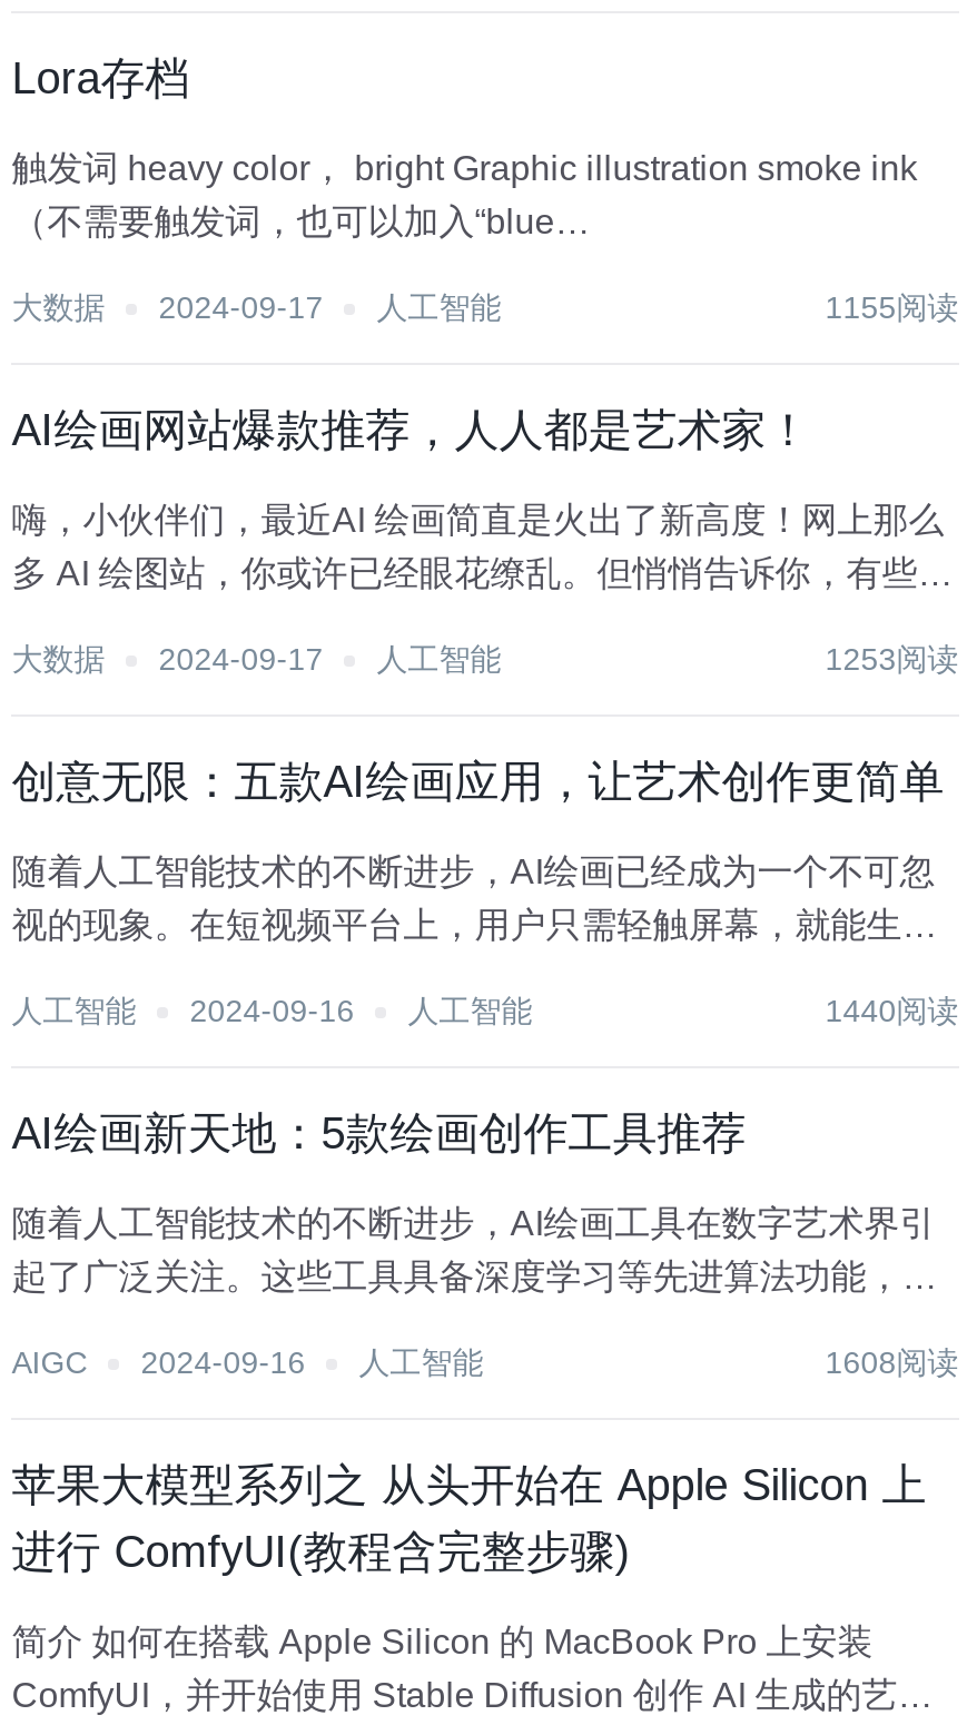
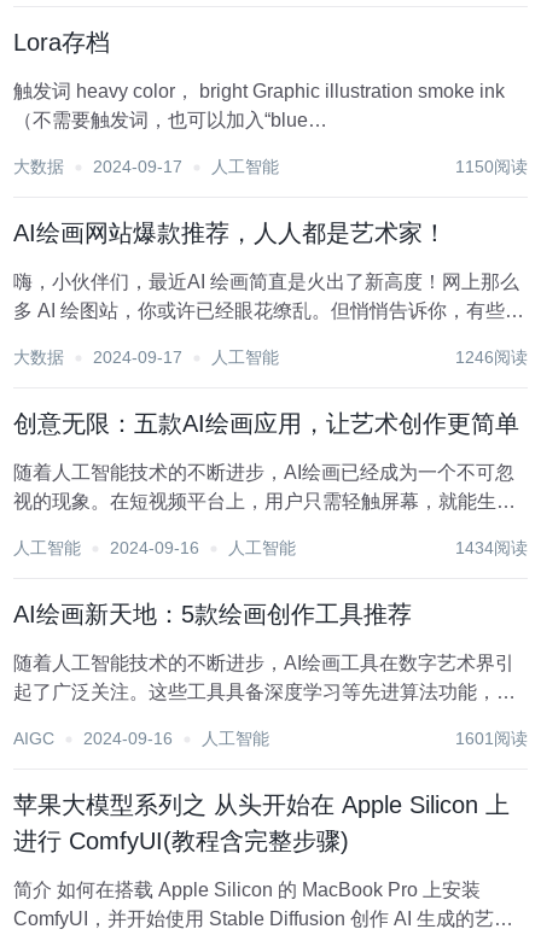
[825,289,959,325] 1155阅读 -> [455,157,527,176] 1150阅读
[825,641,959,677] 1253阅读 -> [455,347,527,367] 1246阅读
[825,993,959,1028] 1440阅读 -> [455,538,527,557] 1434阅读
[825,1344,959,1380] 1608阅读 -> [455,729,527,748] 1601阅读

